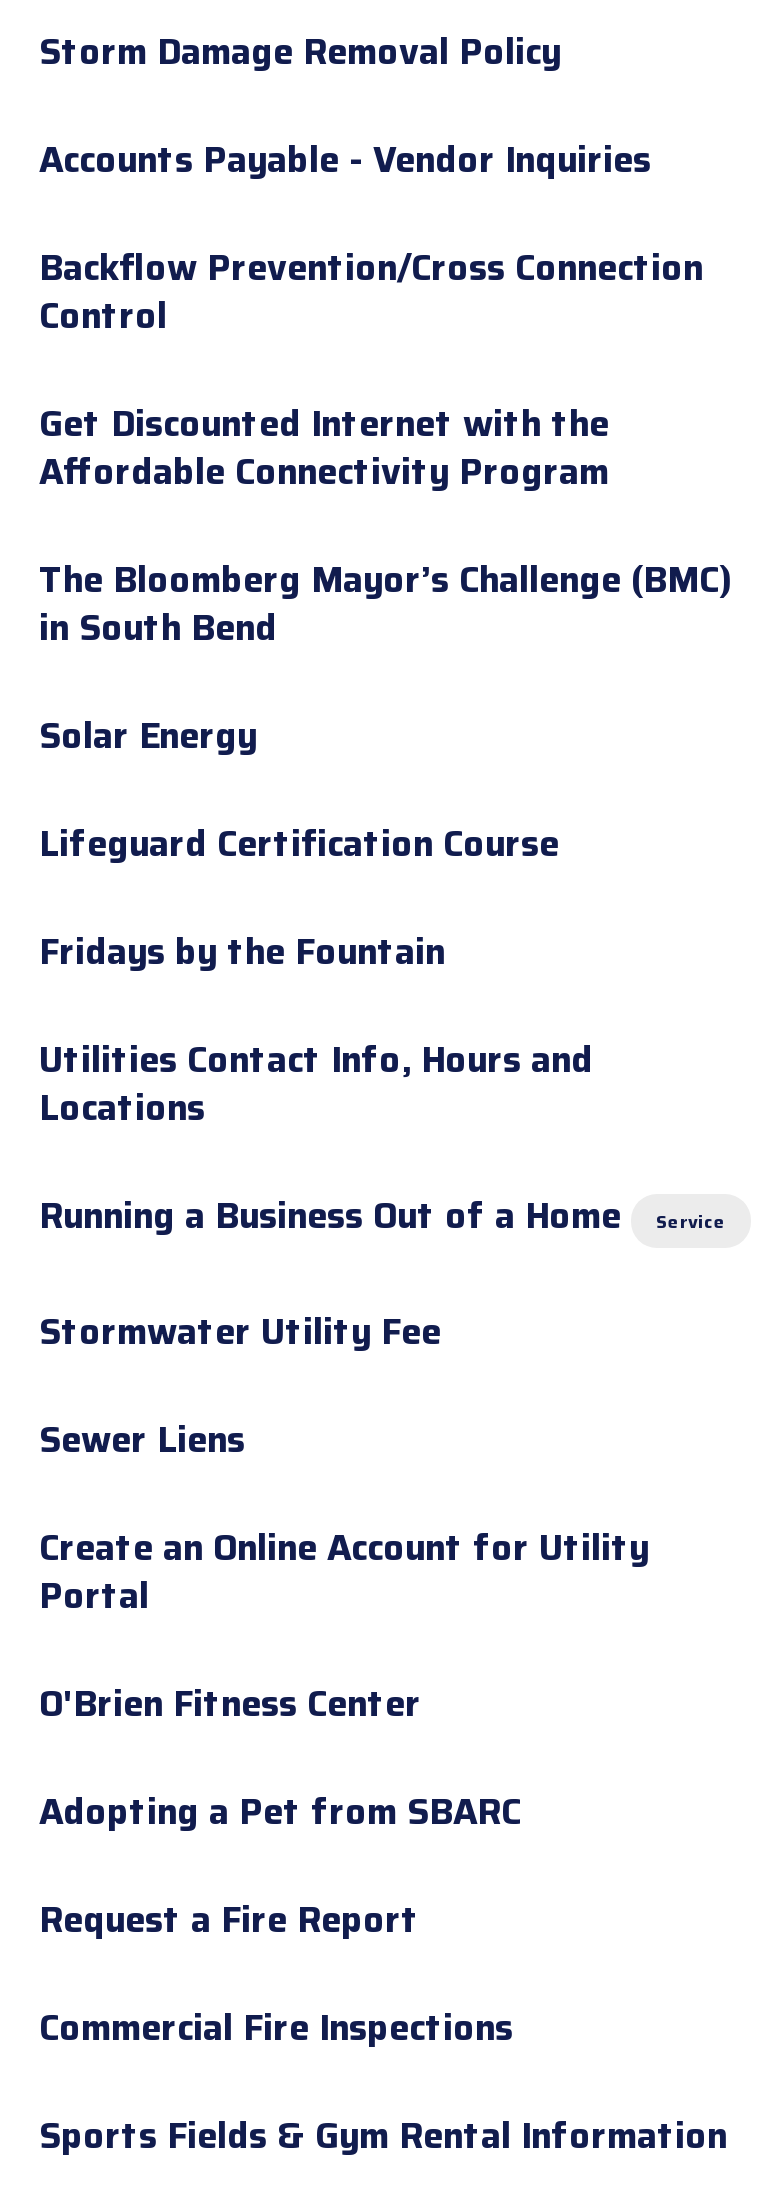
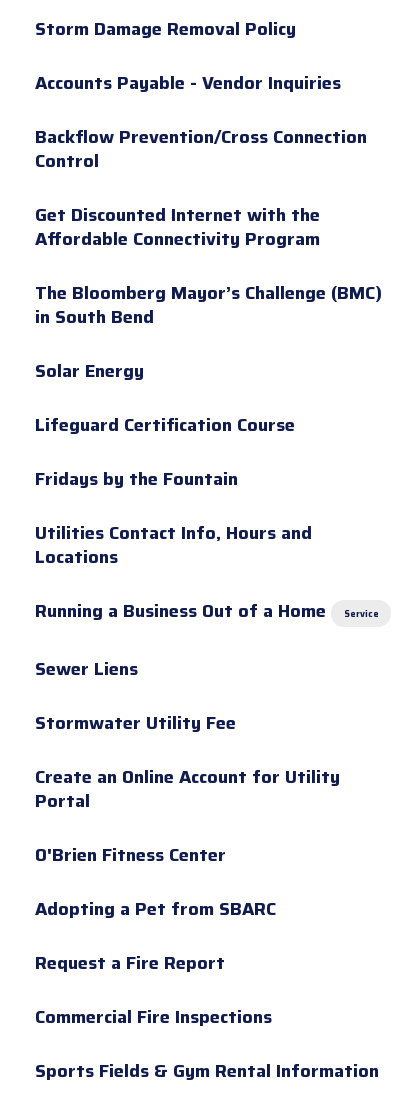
moved [39,1304,441,1360] -> [35,709,236,737]: Stormwater Utility Fee
moved [39,1412,245,1468] -> [35,655,138,683]: Sewer Liens

